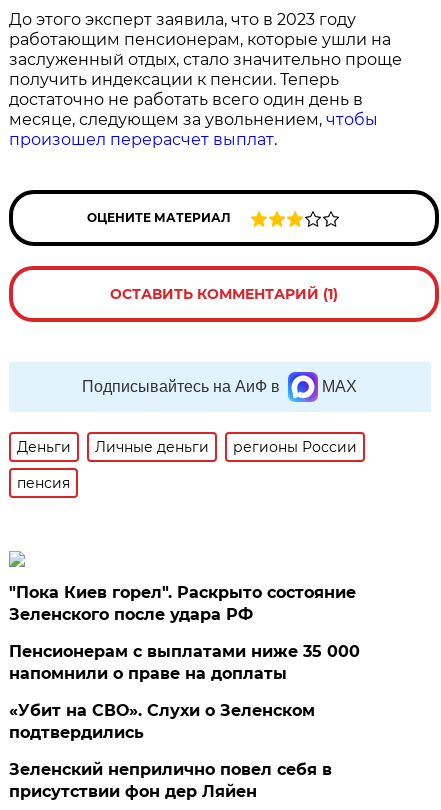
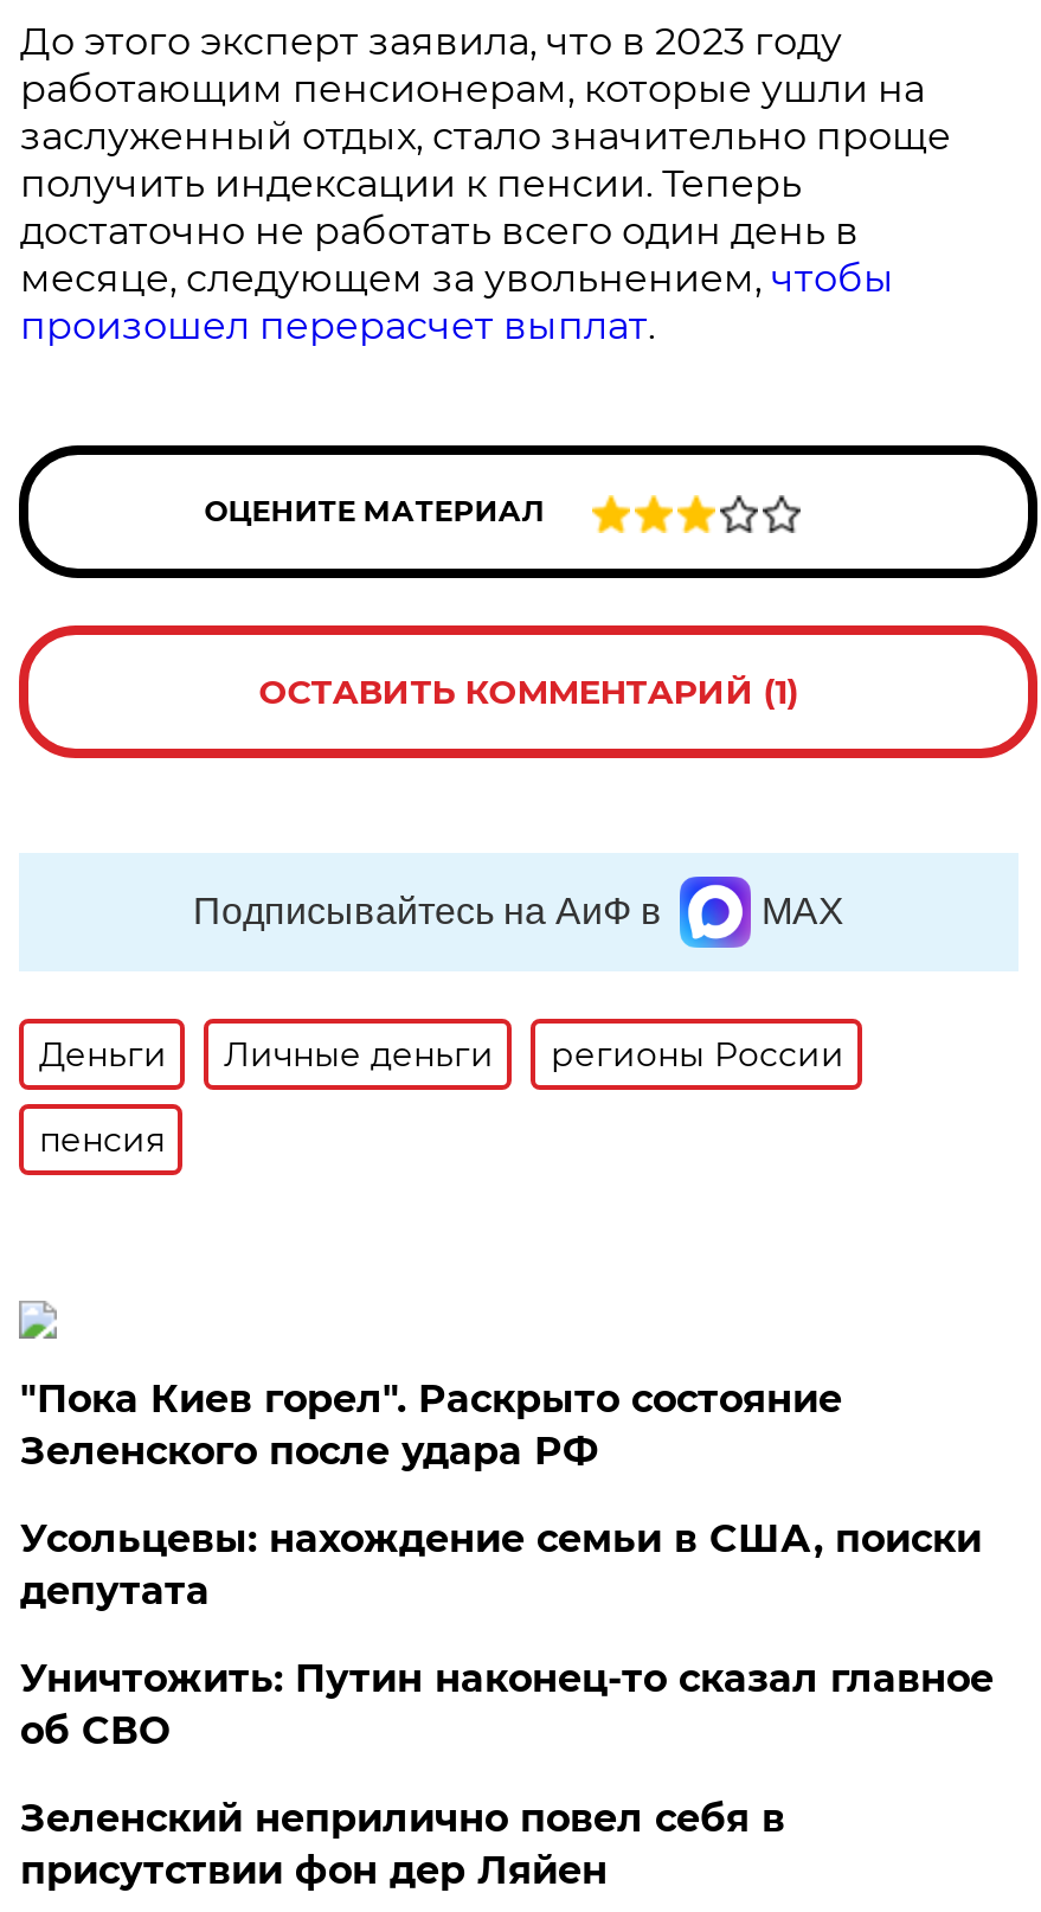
[9,642,360,683] Пенсионерам с выплатами ниже 35 000 | напомнили о праве на доплаты -> [20,1516,982,1613] Усольцевы: нахождение семьи в США, поиски | депутата
[9,701,315,742] «Убит на СВО». Слухи о Зеленском | подтвердились -> [20,1656,993,1753] Уничтожить: Путин наконец-то сказал главное | об СВО

